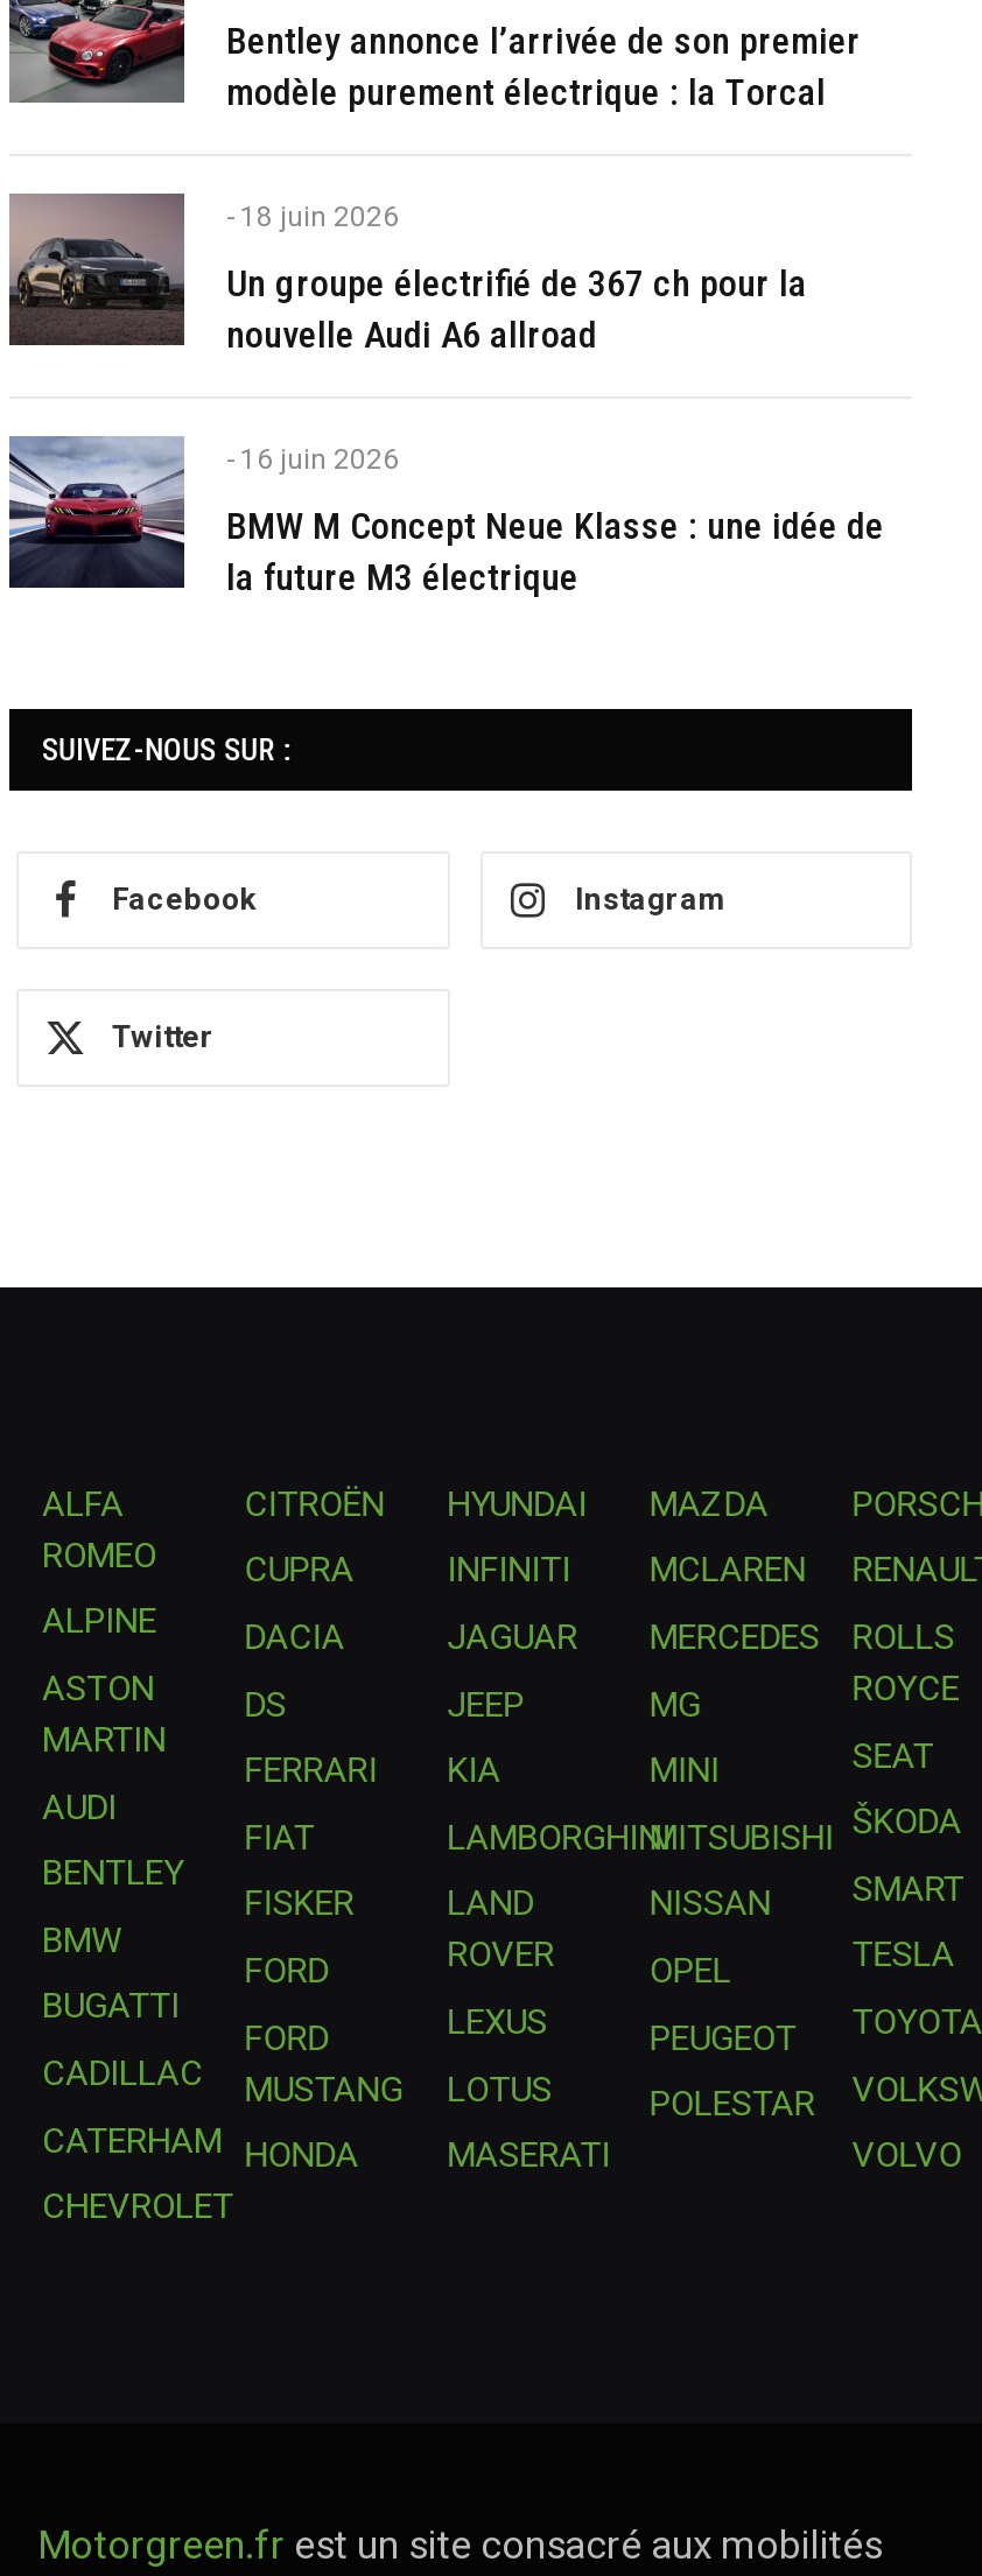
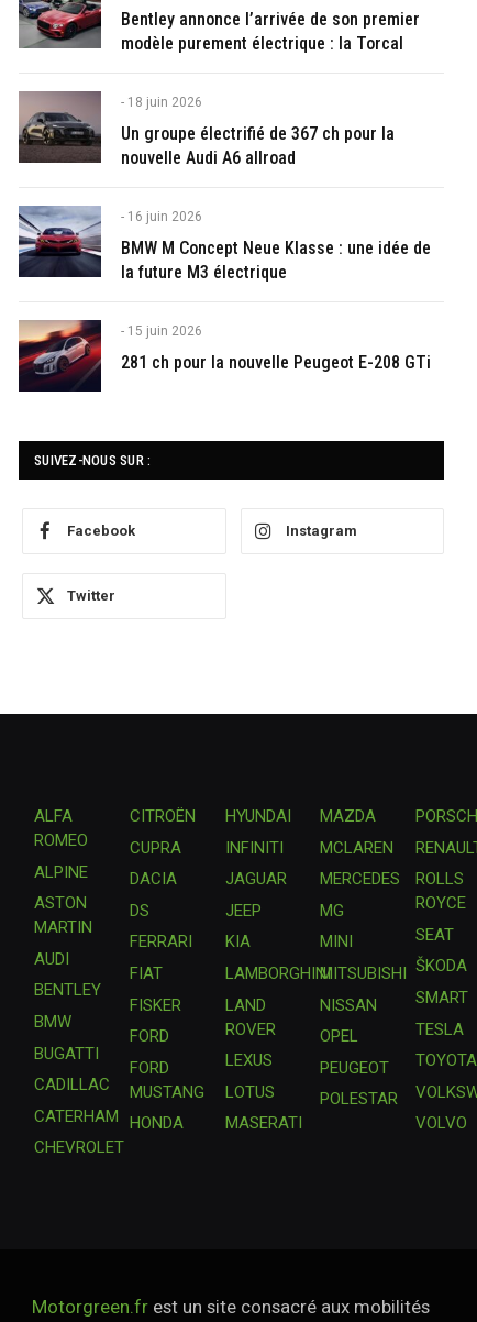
none -> [18,319,431,393] [image] | 15 juin 2026 | 281 ch pour la nouvelle Peugeot E-208 GTi

